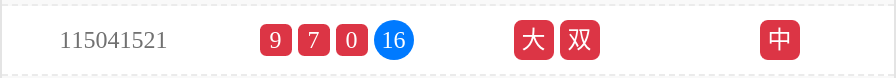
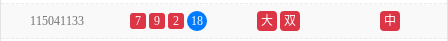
[60,26,282,54] 115041521 | 9 -> [30,14,84,28] 115041133
[346,26,406,54] 0 | 16 -> [154,14,203,28] 9 | 2 | 18

